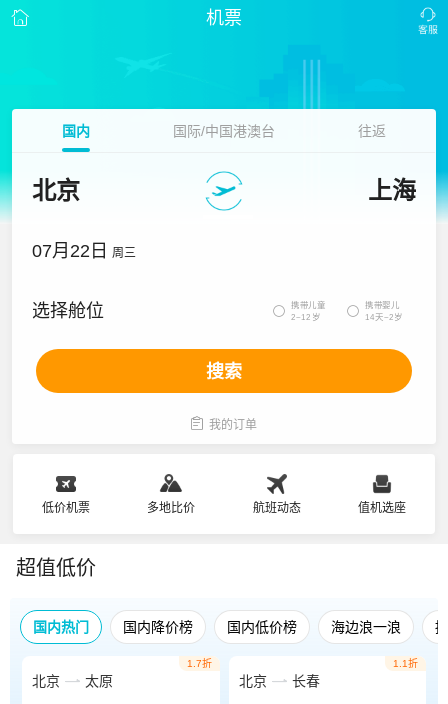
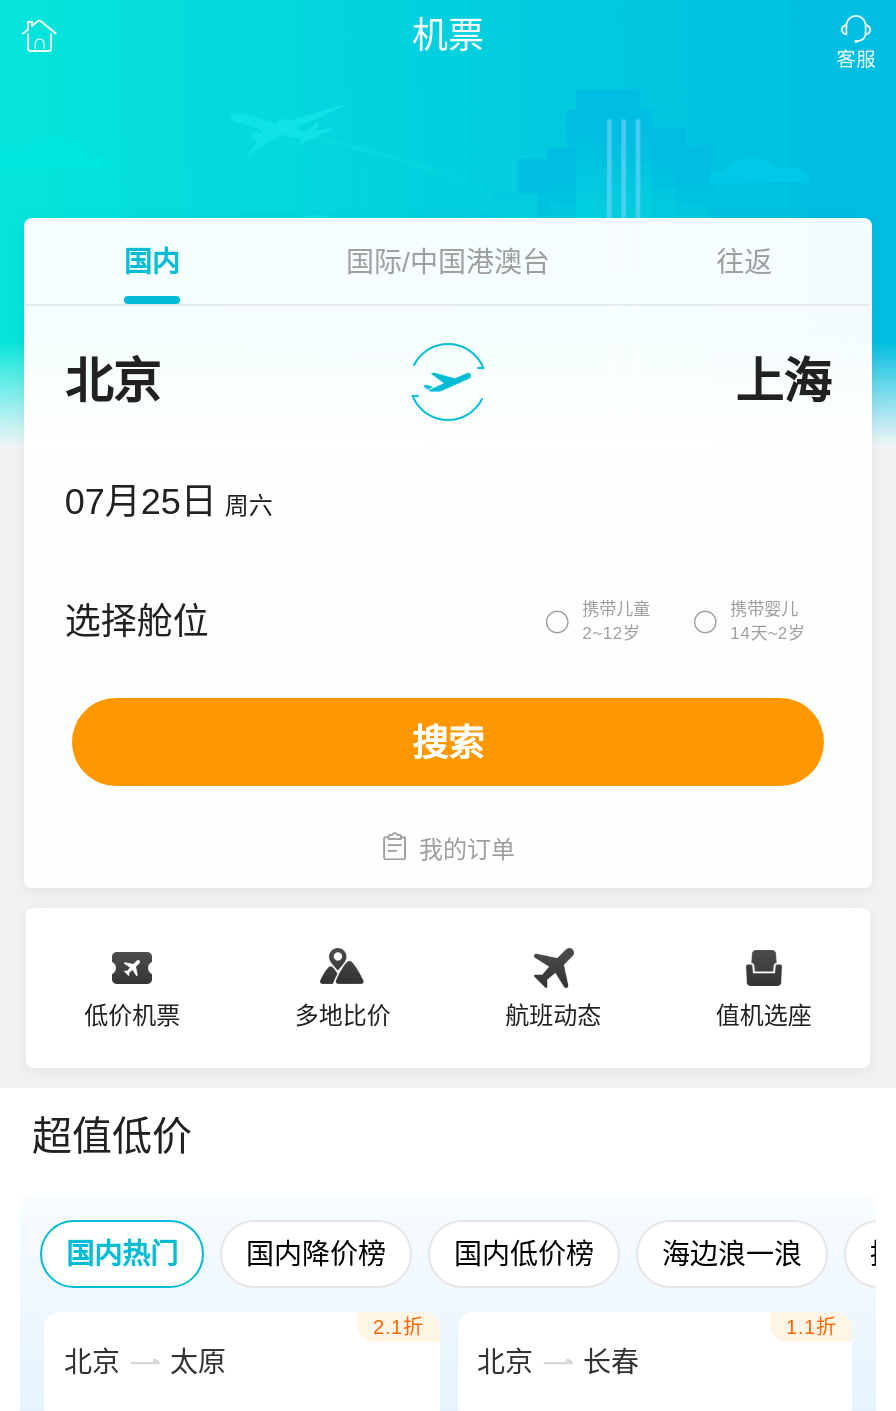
[32,241,136,261] 07月22日 周三 -> [65,482,273,522] 07月25日 周六
[186,658,211,669] 1.7折 -> [373,1316,423,1338] 2.1折

